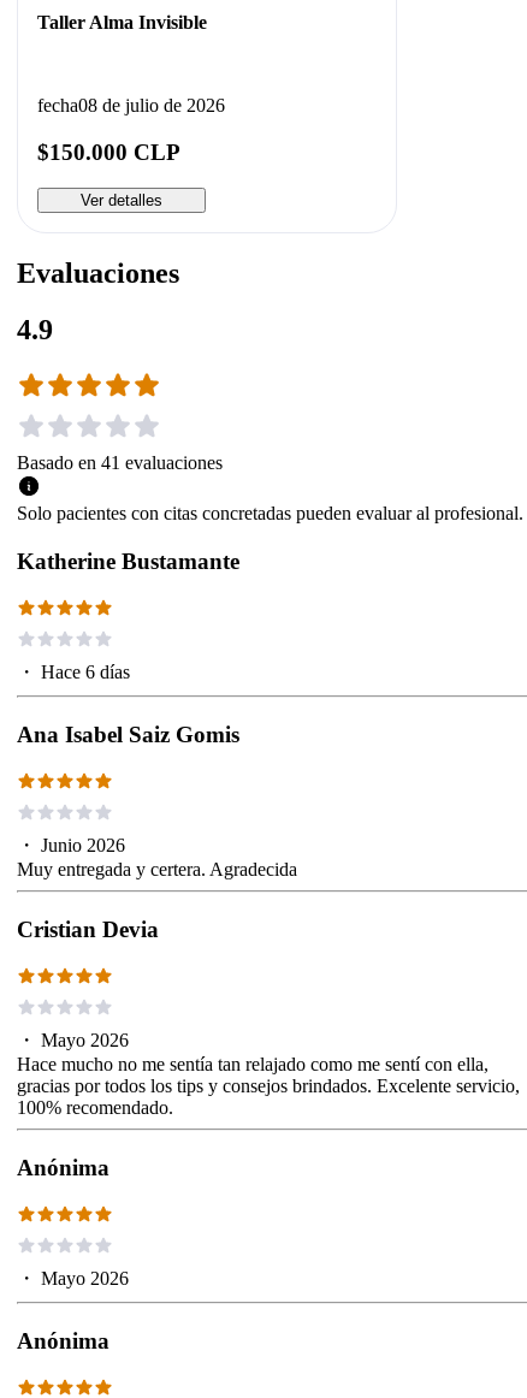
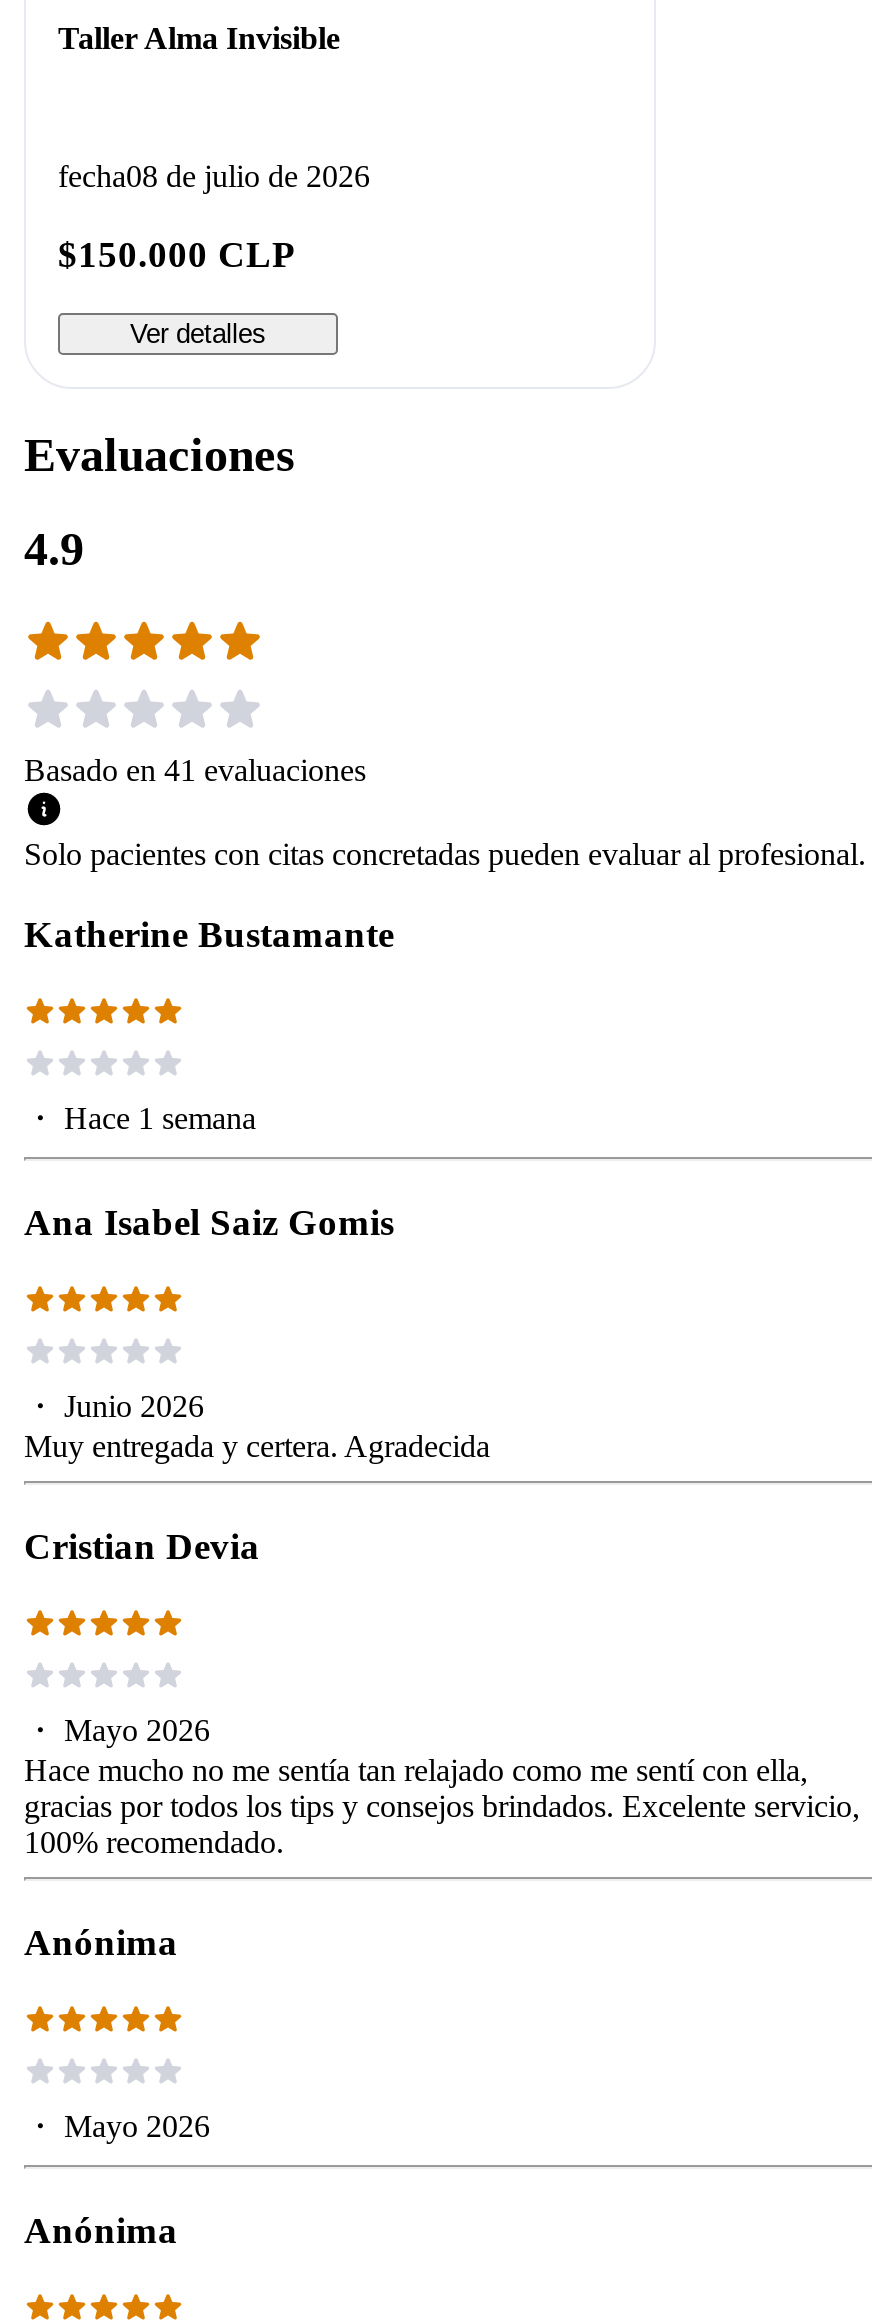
[17,662,130,682] ・Hace 6 días -> [24,1101,256,1135] ・Hace 1 semana

